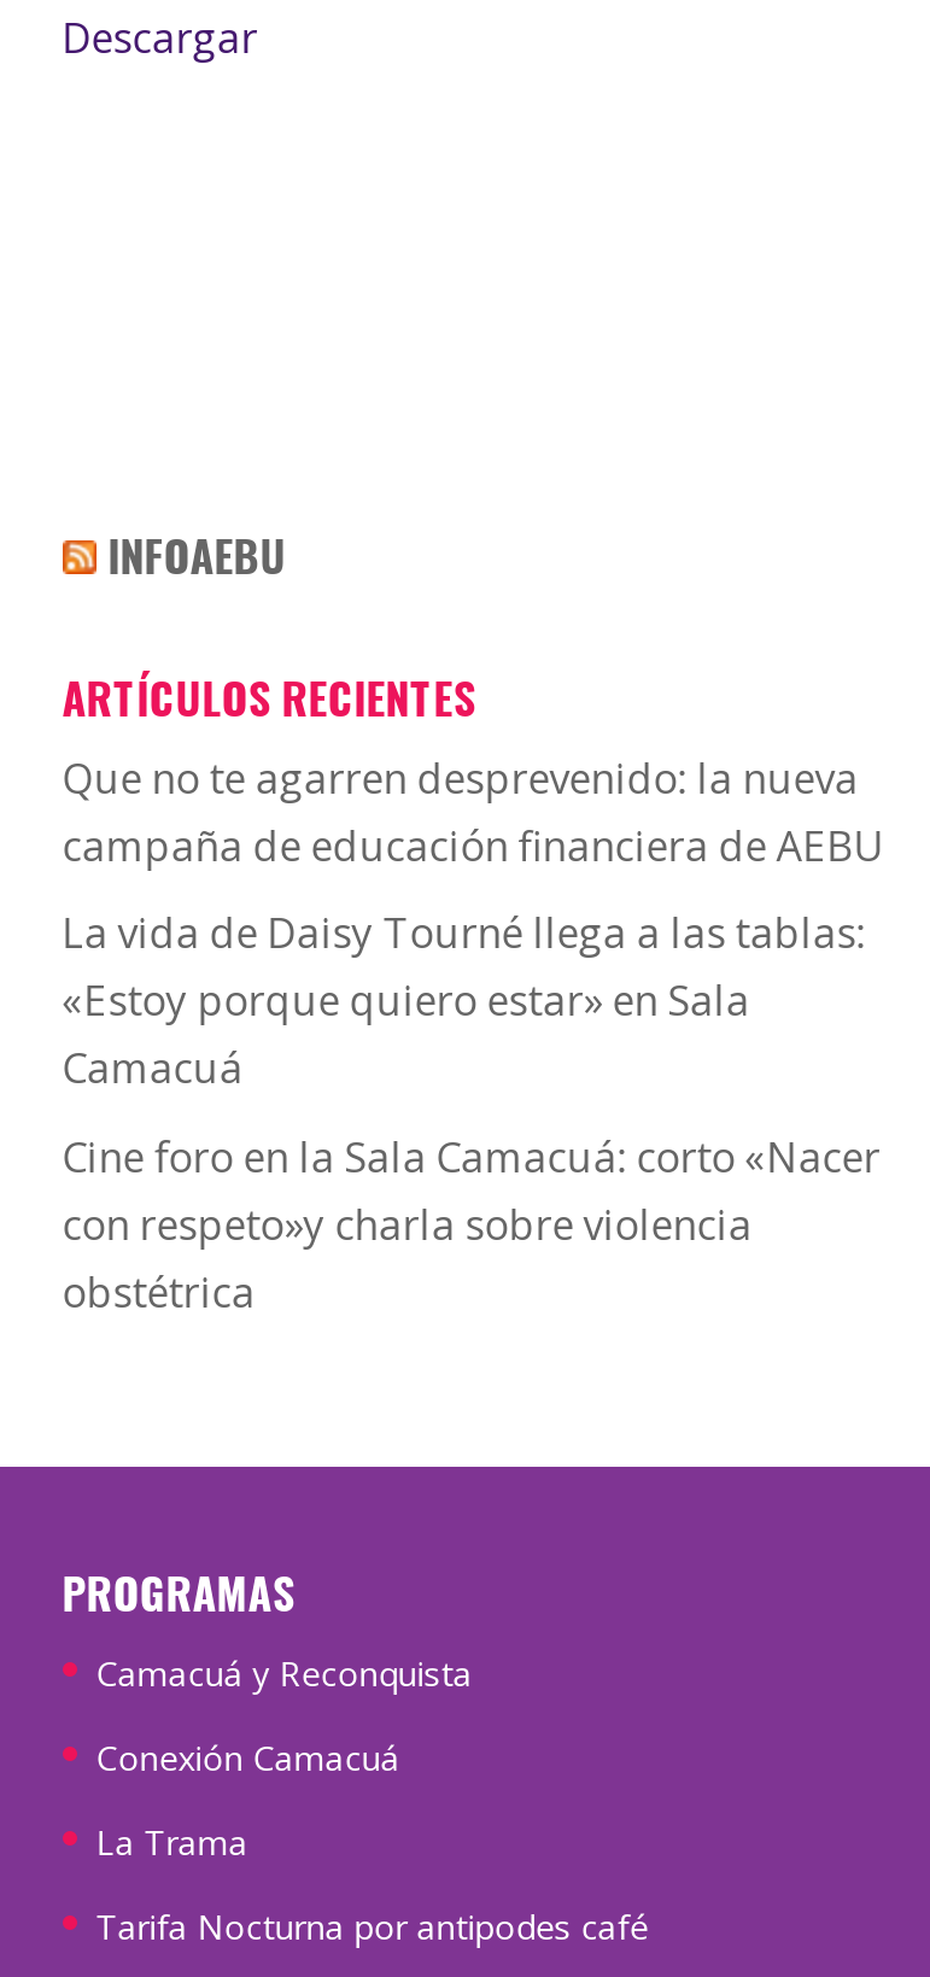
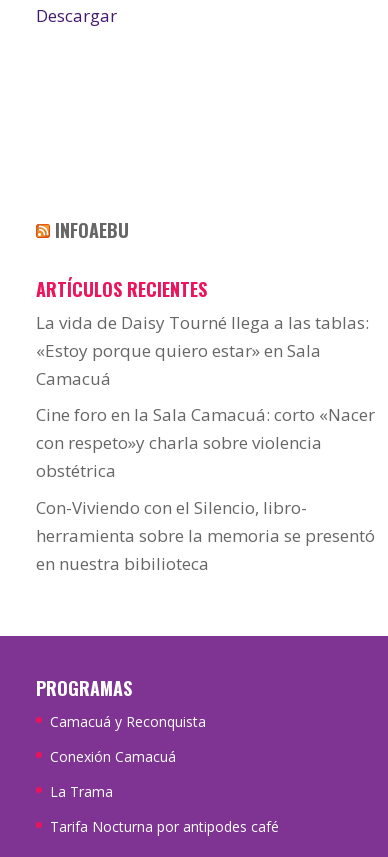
[62,750,885,873] Que no te agarren desprevenido: la nueva | campaña de educación financiera de AEBU -> none
moved [62,906,880,1319] -> [36,311,375,482]: La vida de Daisy Tourné llega a las tablas: | «Estoy porque quiero estar» en Sala | Camacuá | Cine foro en la Sala Camacuá: corto «Nacer | con respeto»y charla sobre violencia | obstétrica
none -> [36,496,375,575] Con-Viviendo con el Silencio, libro- | herramienta sobre la memoria se presentó | en nuestra bibilioteca

